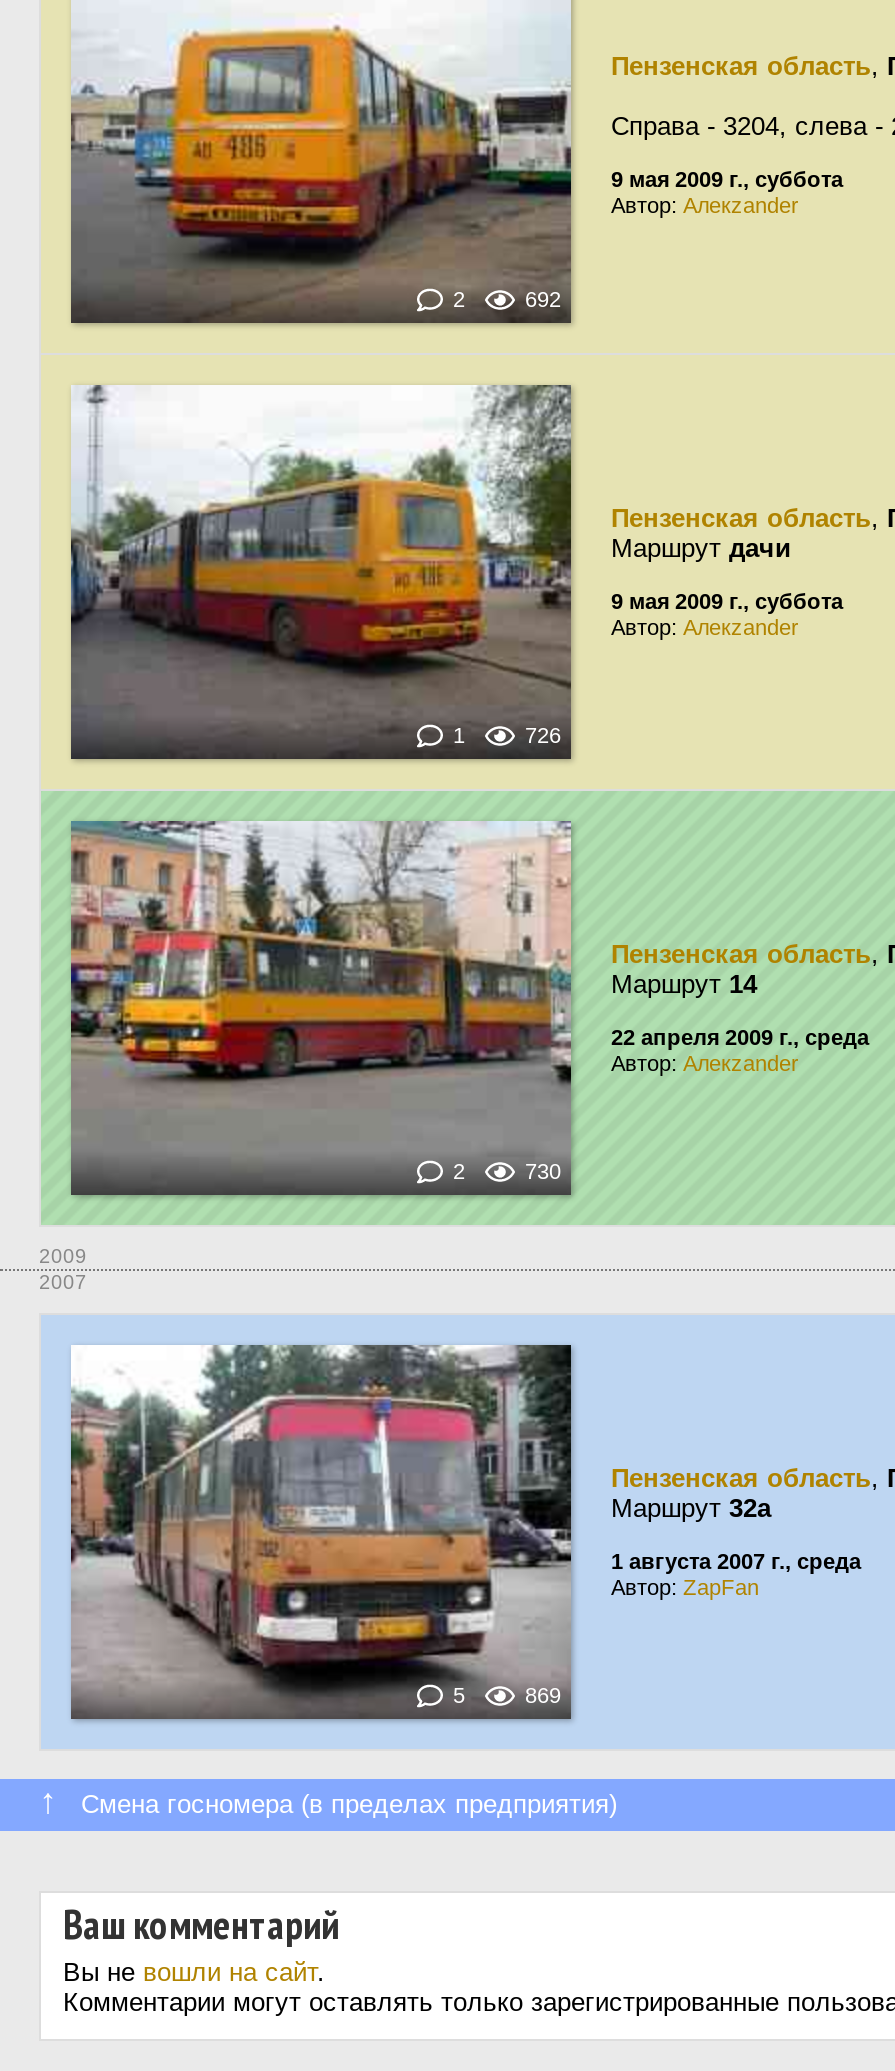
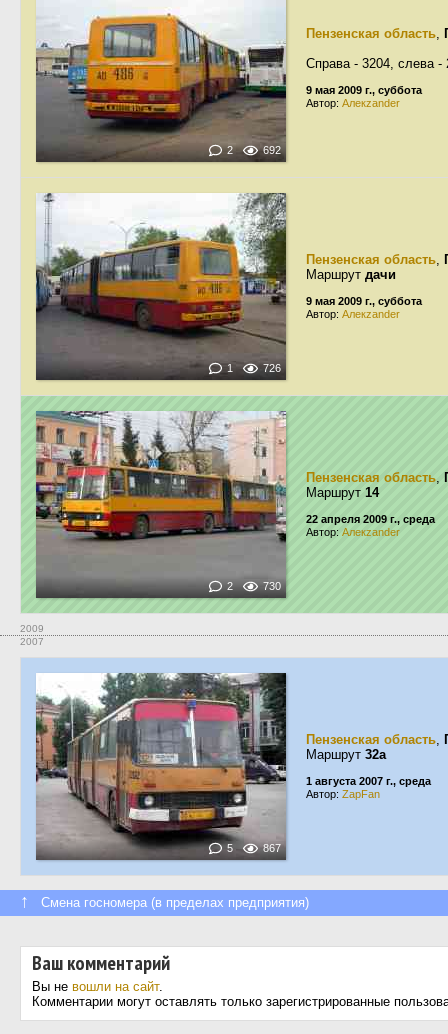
[525,1683,561,1707] 869 -> [263,842,281,854] 867

